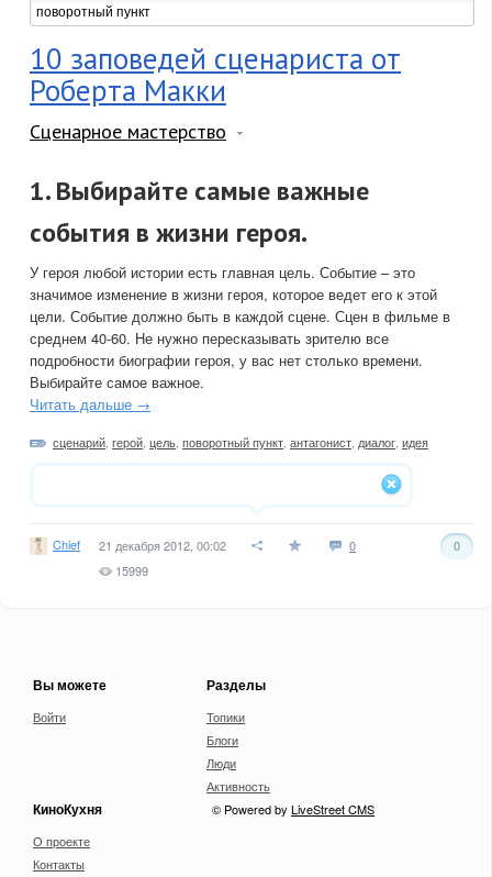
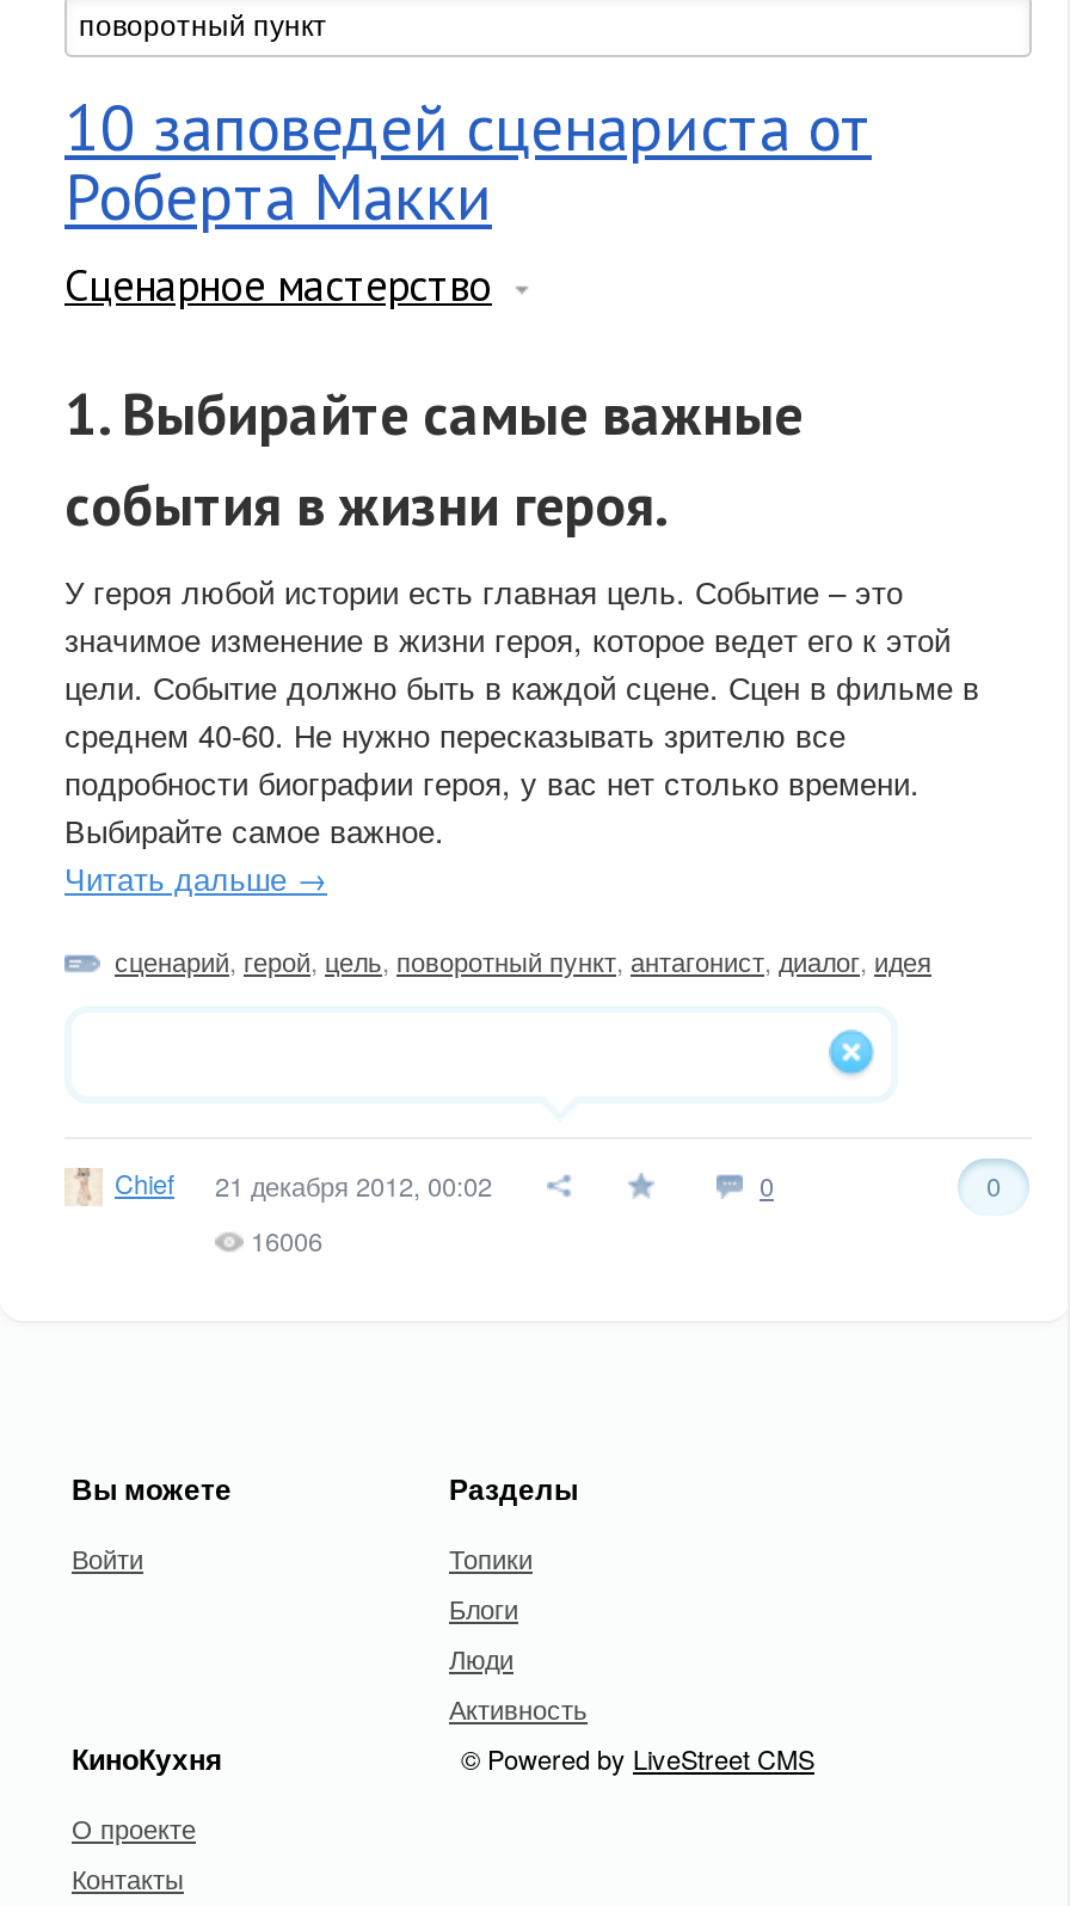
[115,562,148,579] 15999 -> [251,1221,322,1259] 16006

